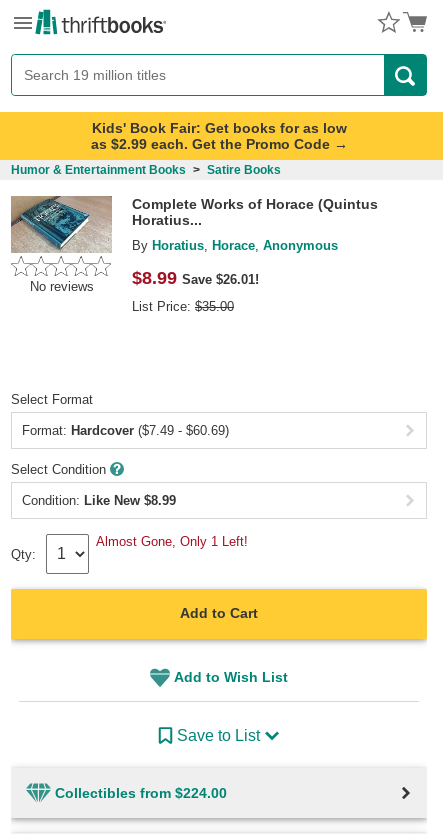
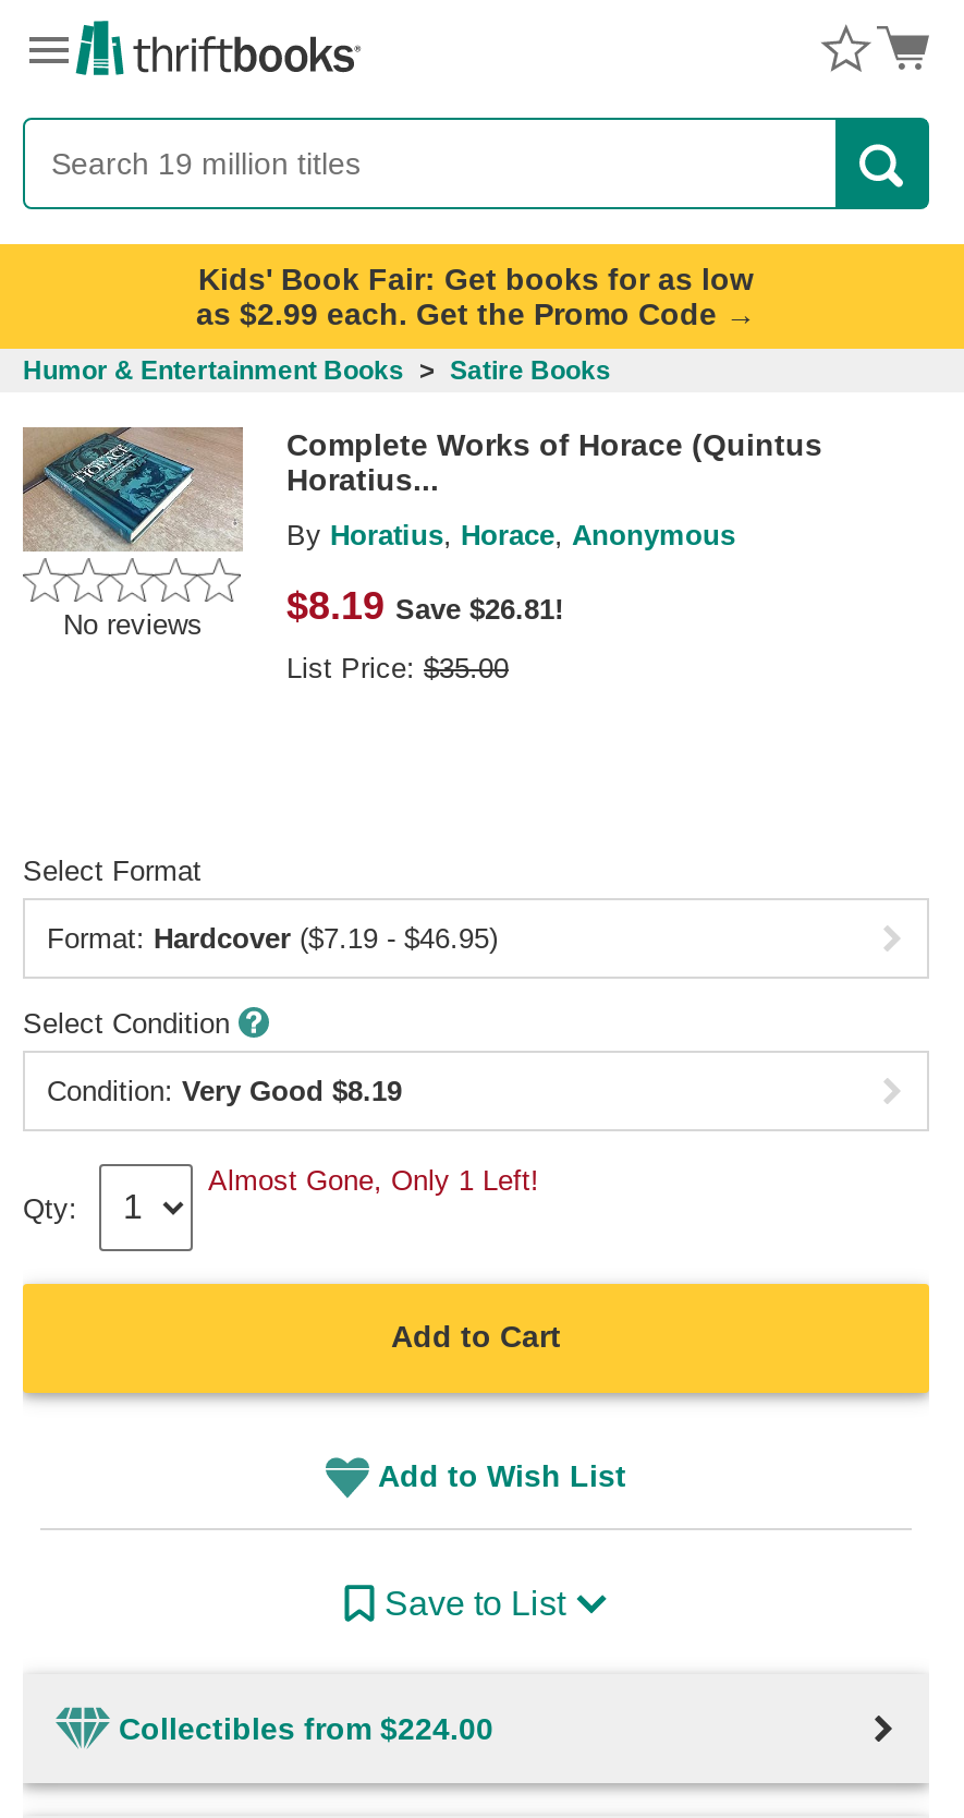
[132,268,259,288] $8.99 Save $26.01! -> [286,585,563,629] $8.19 Save $26.81!
[22,423,229,438] Format: Hardcover ($7.49 - $60.69) -> [47,923,498,956] Format: Hardcover ($7.19 - $46.95)
[22,493,176,508] Condition: Like New $8.99 -> [47,1076,402,1108] Condition: Very Good $8.19

